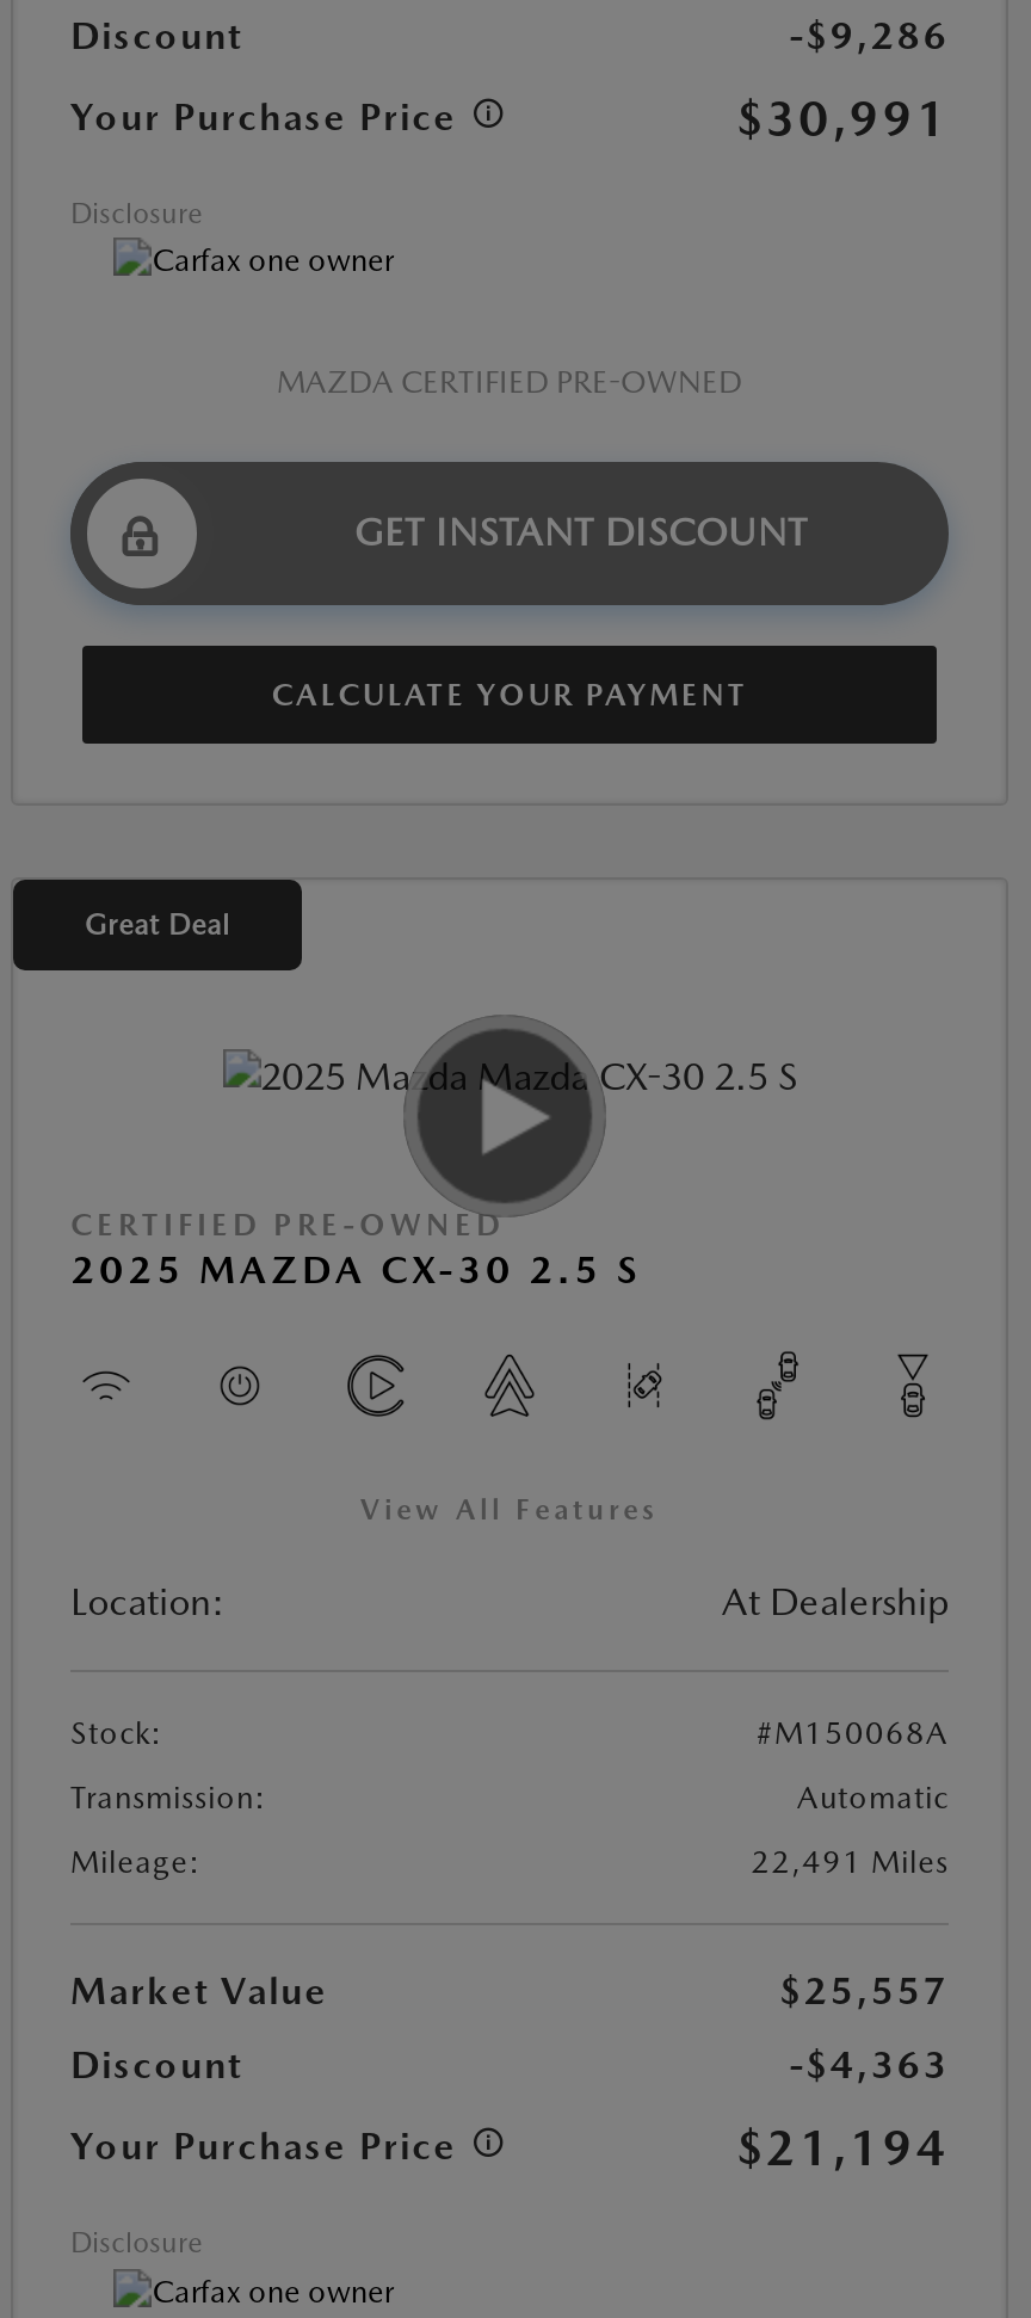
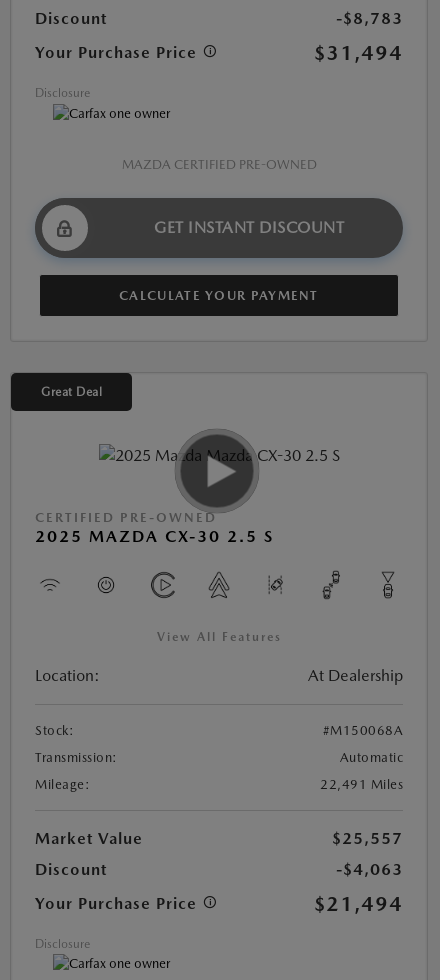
[789,13,949,58] -$9,286 -> [336,9,403,28] -$8,783
[736,89,949,147] $30,991 -> [314,41,403,65] $31,494
[789,2043,949,2089] -$4,363 -> [336,860,403,879] -$4,063
[736,2120,949,2177] $21,194 -> [314,892,403,916] $21,494

